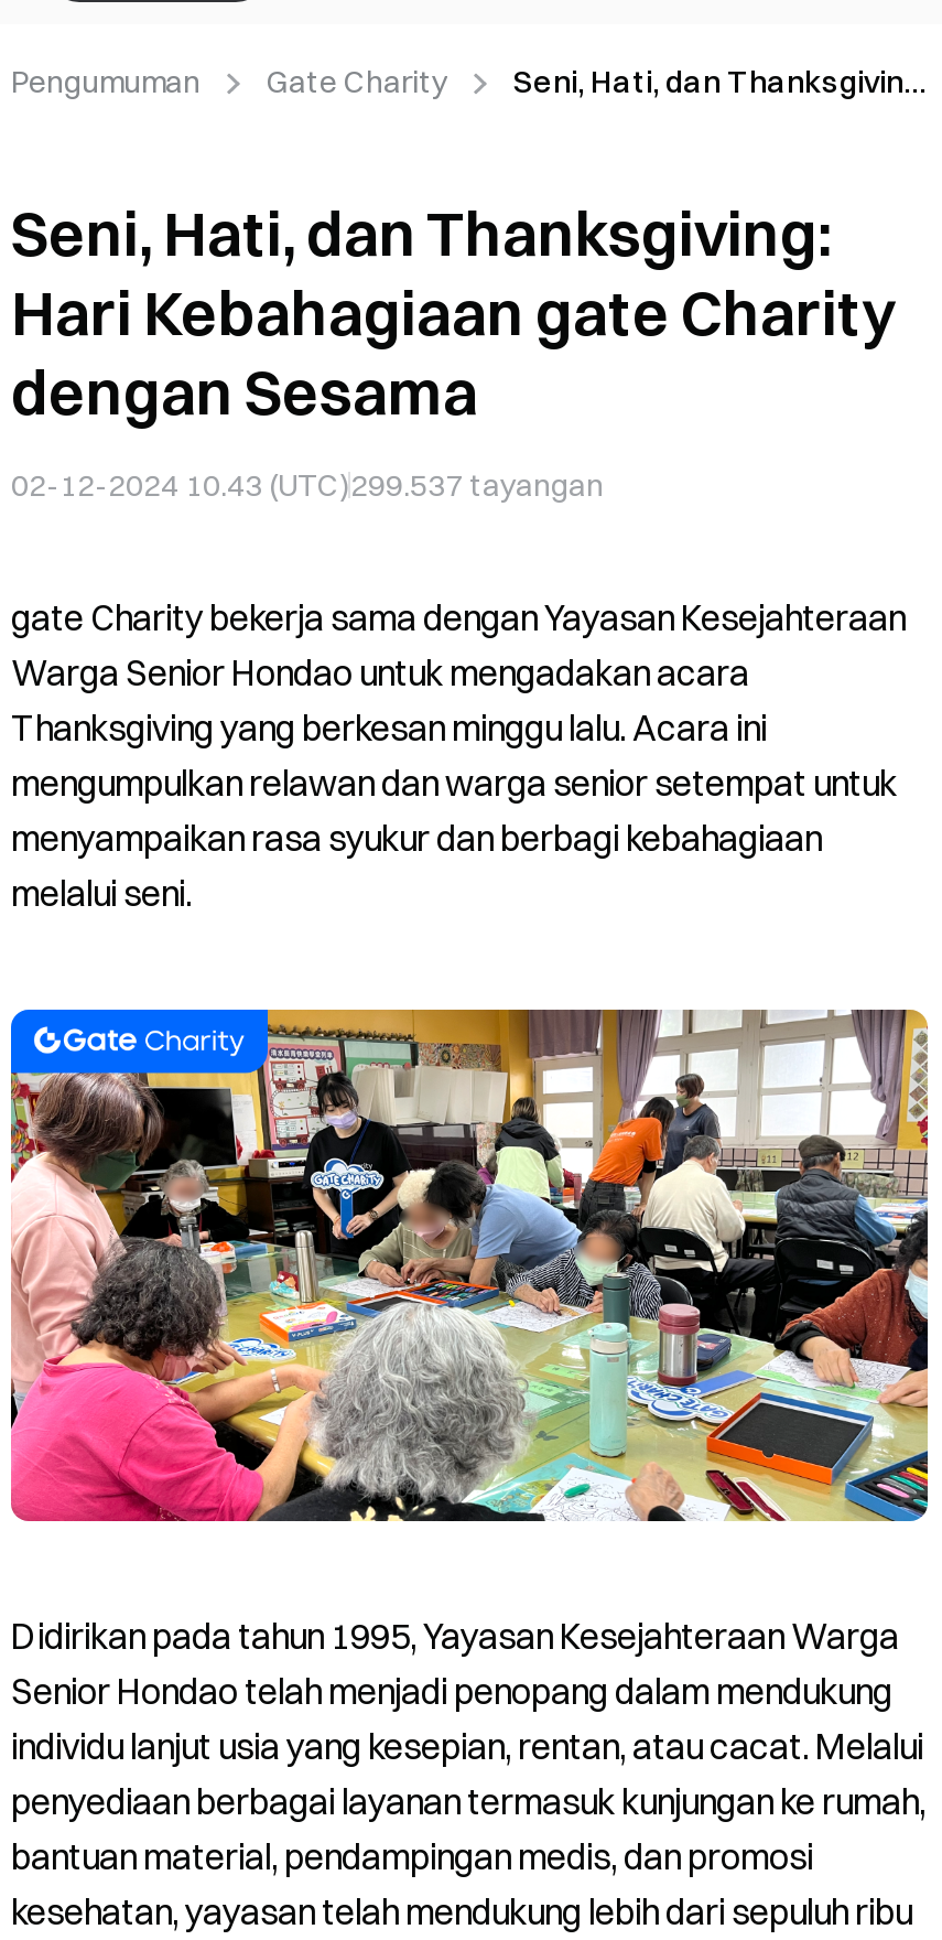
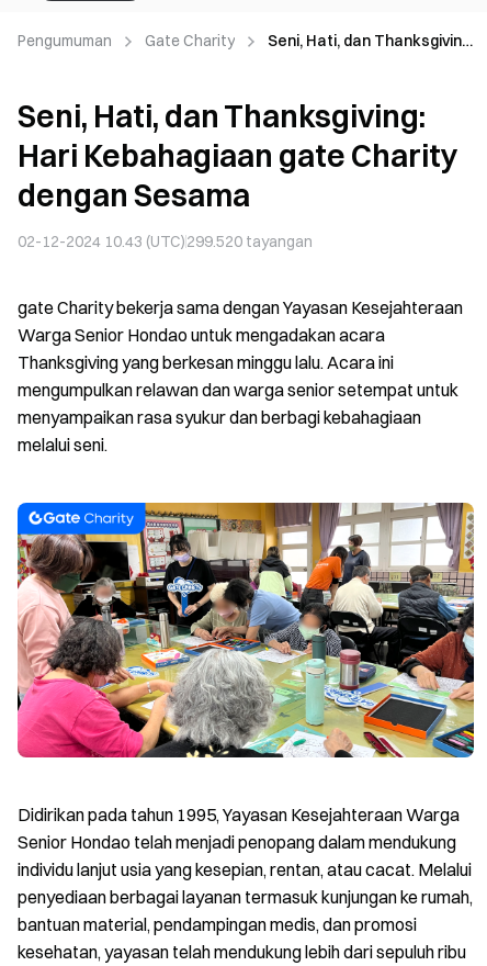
[11,465,604,505] 02-12-2024 10.43 (UTC)299.537 tayangan -> [18,232,313,251] 02-12-2024 10.43 (UTC)299.520 tayangan

